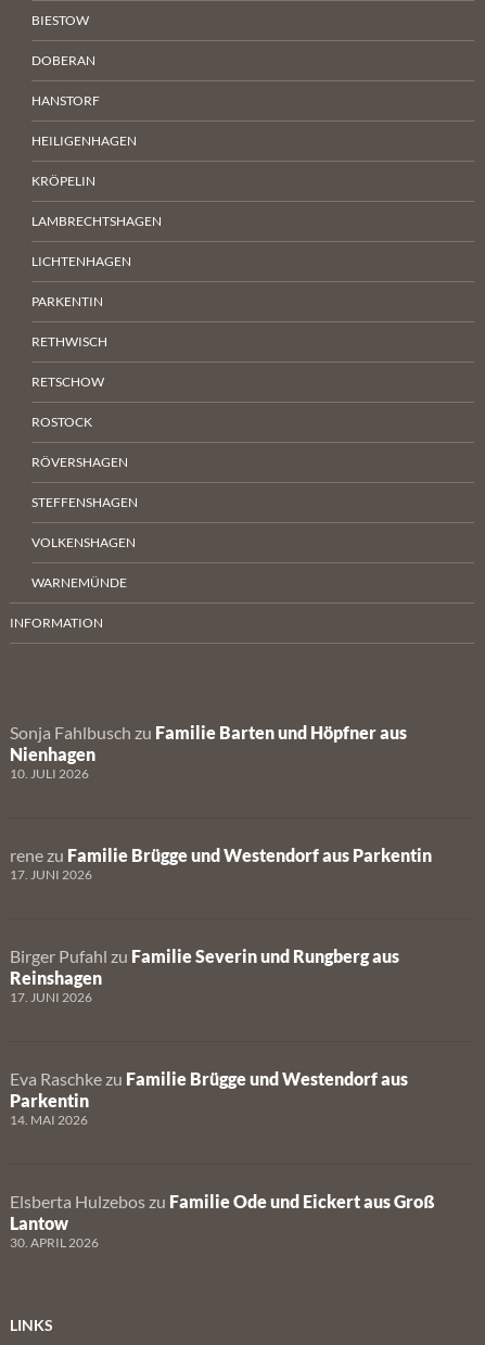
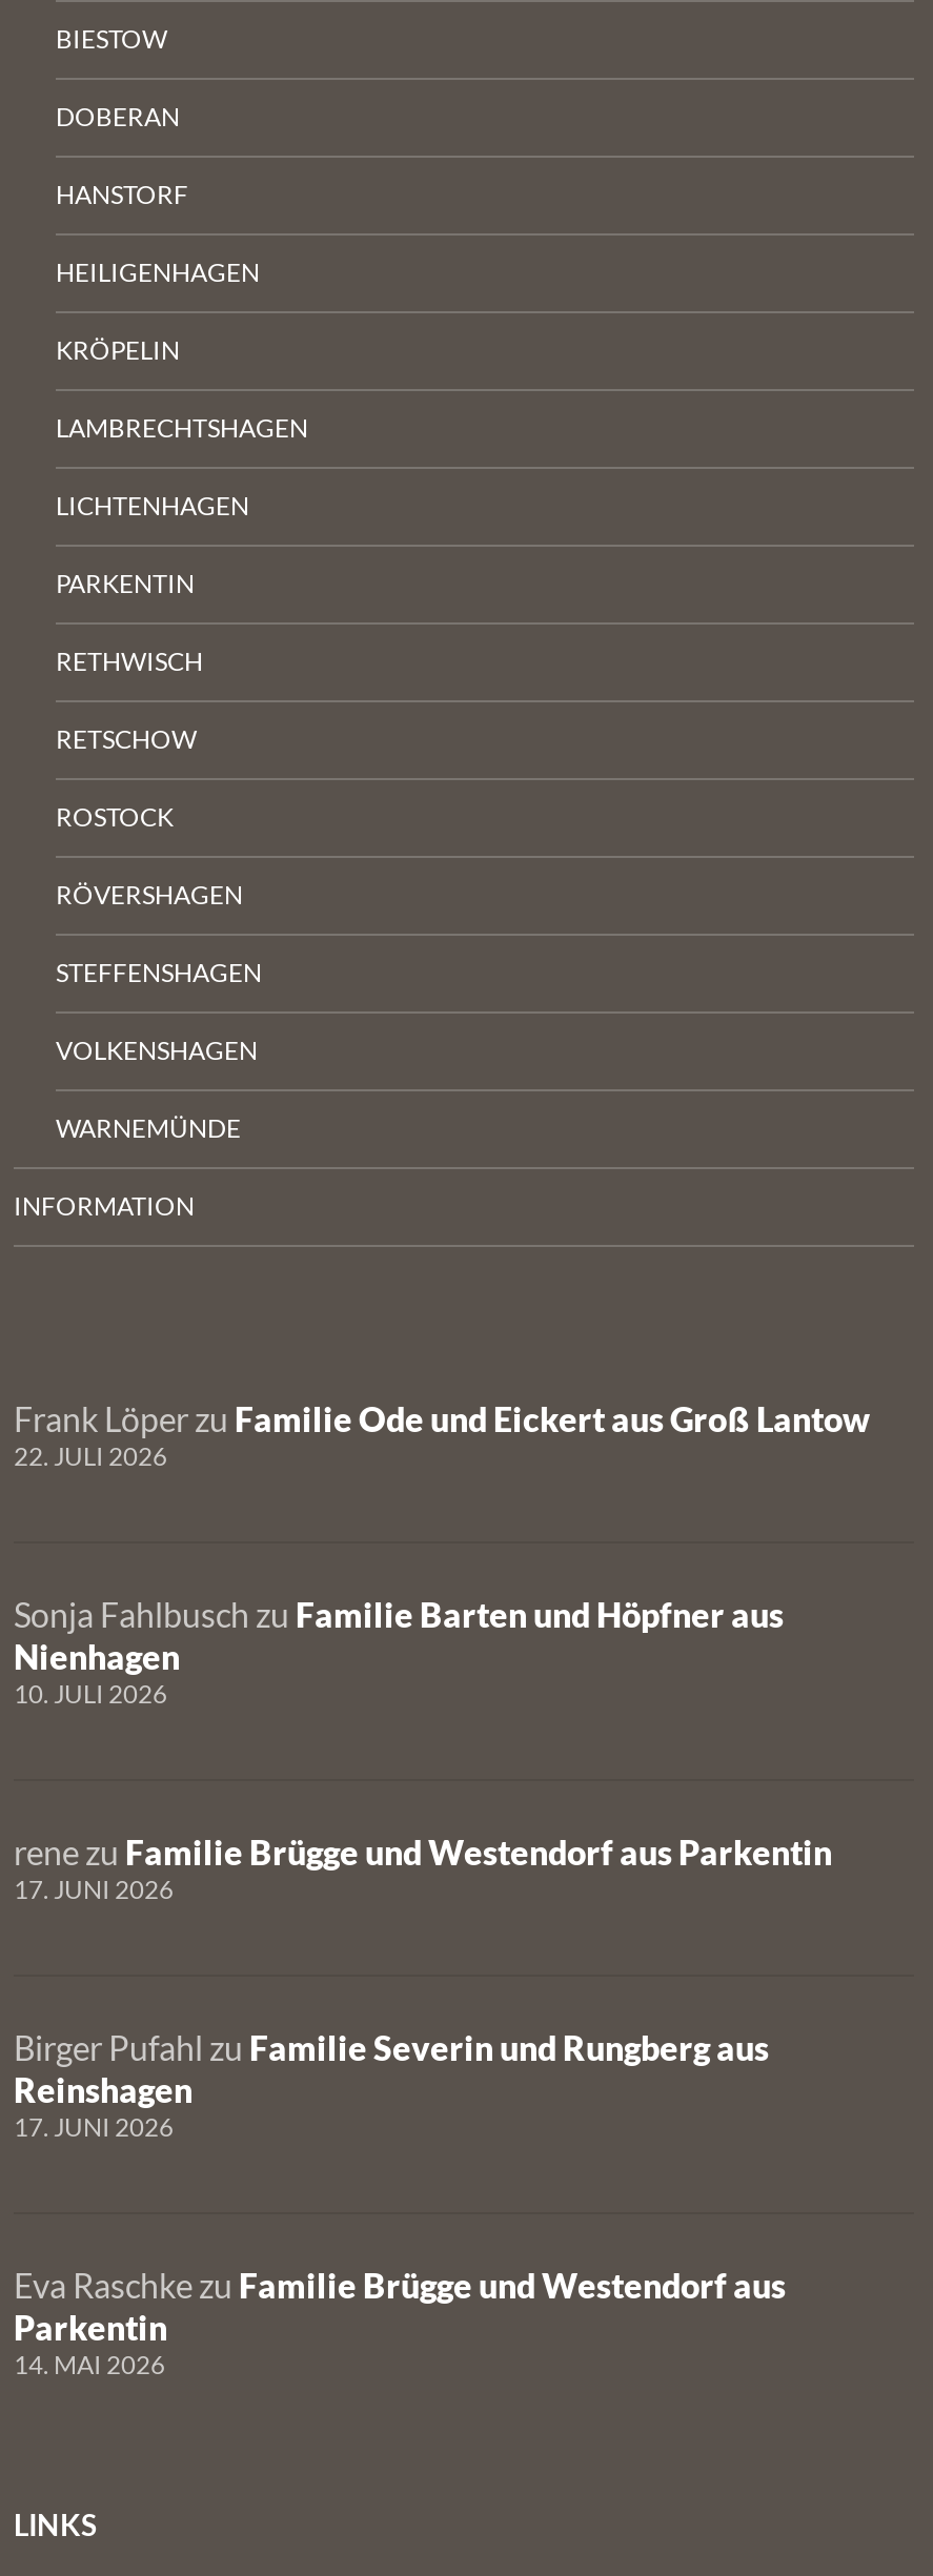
none -> [14,1398,870,1472] Frank Löper zu Familie Ode und Eickert aus Groß Lantow | 22. JULI 2026
moved [10,722,432,1128] -> [14,1594,832,2380]: Sonja Fahlbusch zu Familie Barten und Höpfner aus | Nienhagen | 10. JULI 2026 | ... | Parkentin | 14. MAI 2026
[10,1191,435,1251] Elsberta Hulzebos zu Familie Ode und Eickert aus Groß | Lantow | 30. APRIL 2026 -> none

